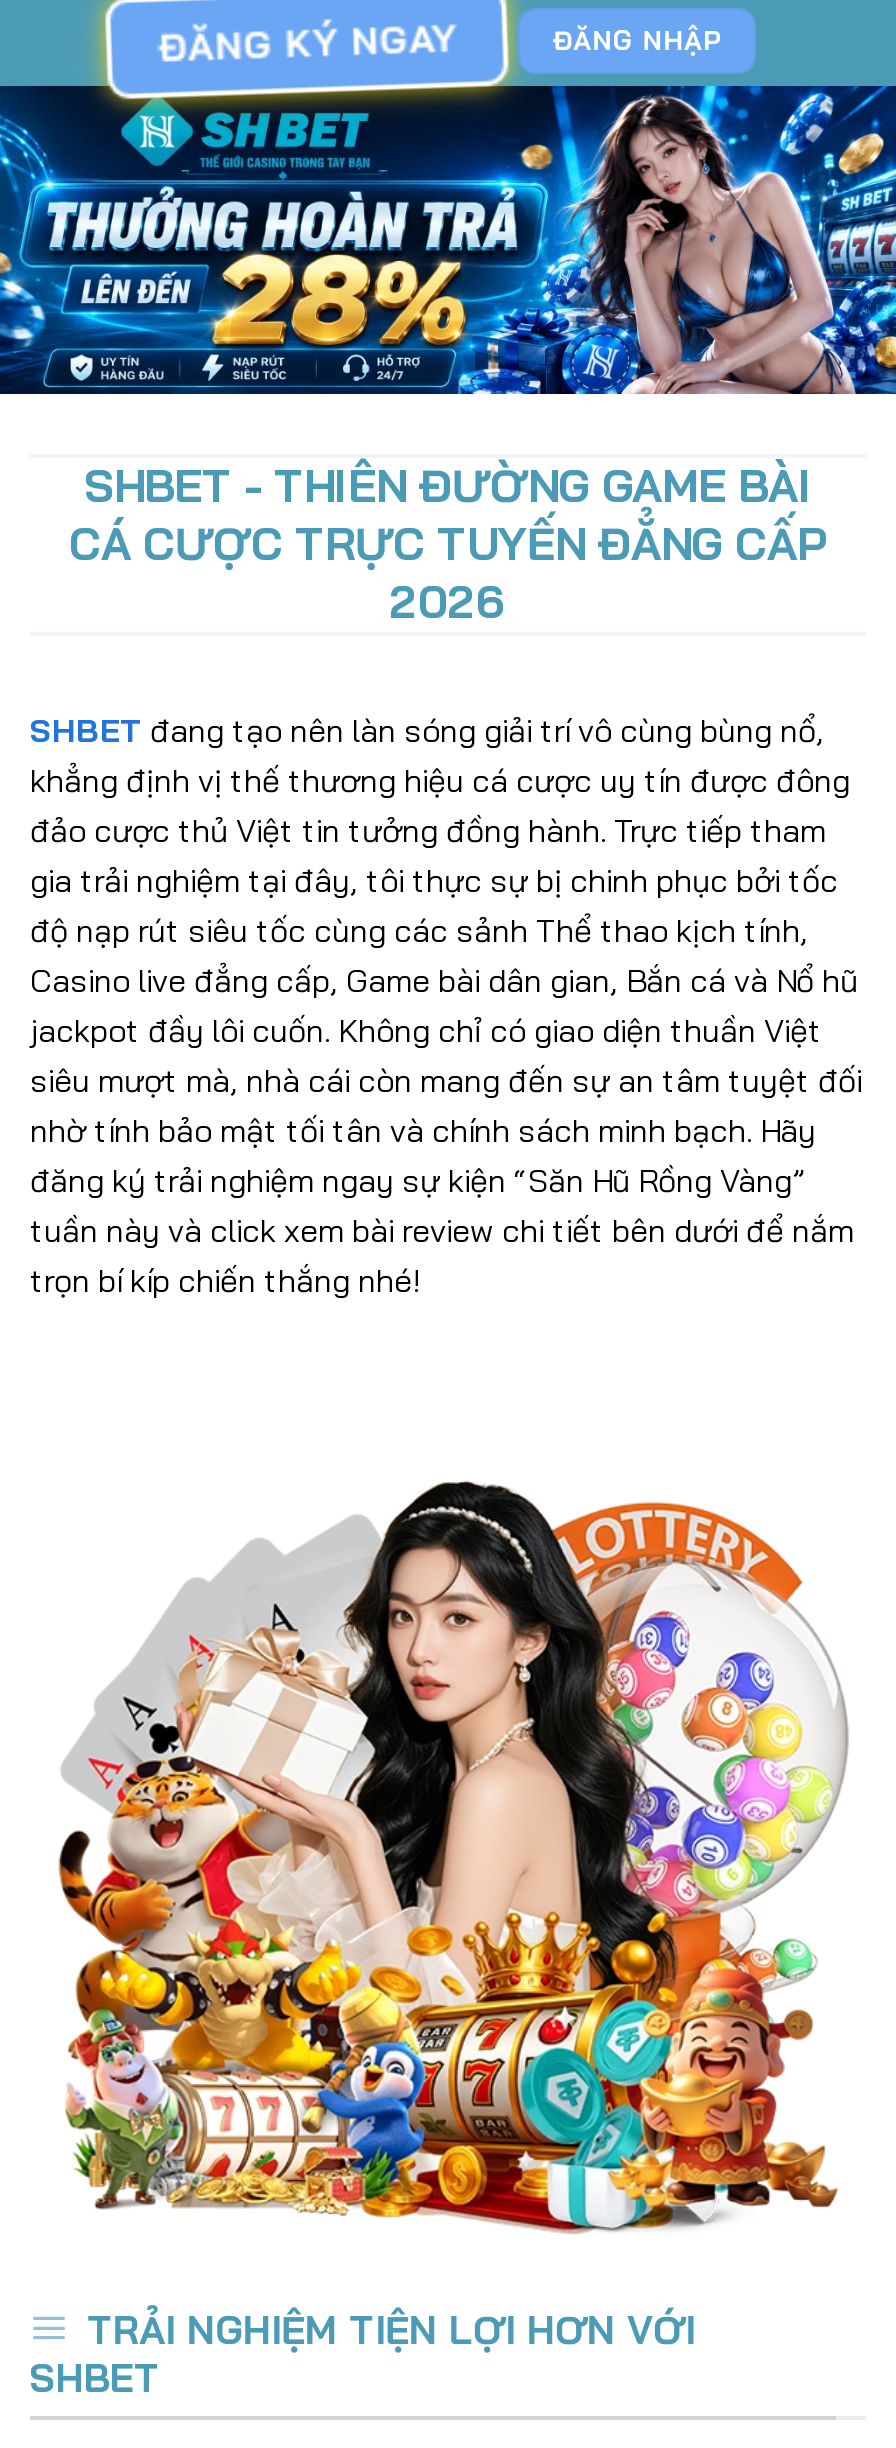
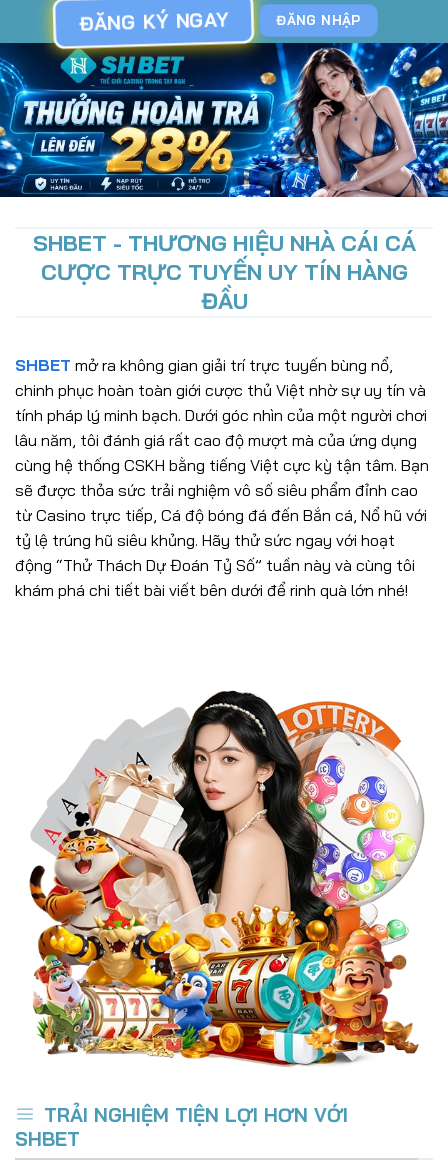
[69,458,827,630] SHBET - THIÊN ĐƯỜNG GAME BÀI | CÁ CƯỢC TRỰC TUYẾN ĐẲNG CẤP | 2026 -> [32,229,415,315] SHBET - THƯƠNG HIỆU NHÀ CÁI CÁ | CƯỢC TRỰC TUYẾN UY TÍN HÀNG | ĐẦU
[30,710,862,1300] SHBET đang tạo nên làn sóng giải trí vô cùng bùng nổ, | khẳng định vị thế thương hiệu cá cược uy tín được đông | đảo cược thủ Việt tin tưởng đồng hành. Trực tiếp tham | gia trải nghiệm tại đây, tôi thực sự bị chinh phục bởi tốc | độ nạp rút siêu tốc cùng các sảnh Thể thao kịch tính, | Casino live đẳng cấp, Game bài dân gian, Bắn cá và Nổ hũ | jackpot đầy lôi cuốn. Không chỉ có giao diện thuần Việt | siêu mượt mà, nhà cái còn mang đến sự an tâm tuyệt đối | nhờ tính bảo mật tối tân và chính sách minh bạch. Hãy | đăng ký trải nghiệm ngay sự kiện “Săn Hũ Rồng Vàng” | tuần này và click xem bài review chi tiết bên dưới để nắm | trọn bí kíp chiến thắng nhé! -> [15,355,429,600] SHBET mở ra không gian giải trí trực tuyến bùng nổ, | chinh phục hoàn toàn giới cược thủ Việt nhờ sự uy tín và | tính pháp lý minh bạch. Dưới góc nhìn của một người chơi | lâu năm, tôi đánh giá rất cao độ mượt mà của ứng dụng | cùng hệ thống CSKH bằng tiếng Việt cực kỳ tận tâm. Bạn | sẽ được thỏa sức trải nghiệm vô số siêu phẩm đỉnh cao | từ Casino trực tiếp, Cá độ bóng đá đến Bắn cá, Nổ hũ với | tỷ lệ trúng hũ siêu khủng. Hãy thử sức ngay với hoạt | động “Thử Thách Dự Đoán Tỷ Số” tuần này và cùng tôi | khám phá chi tiết bài viết bên dưới để rinh quà lớn nhé!

